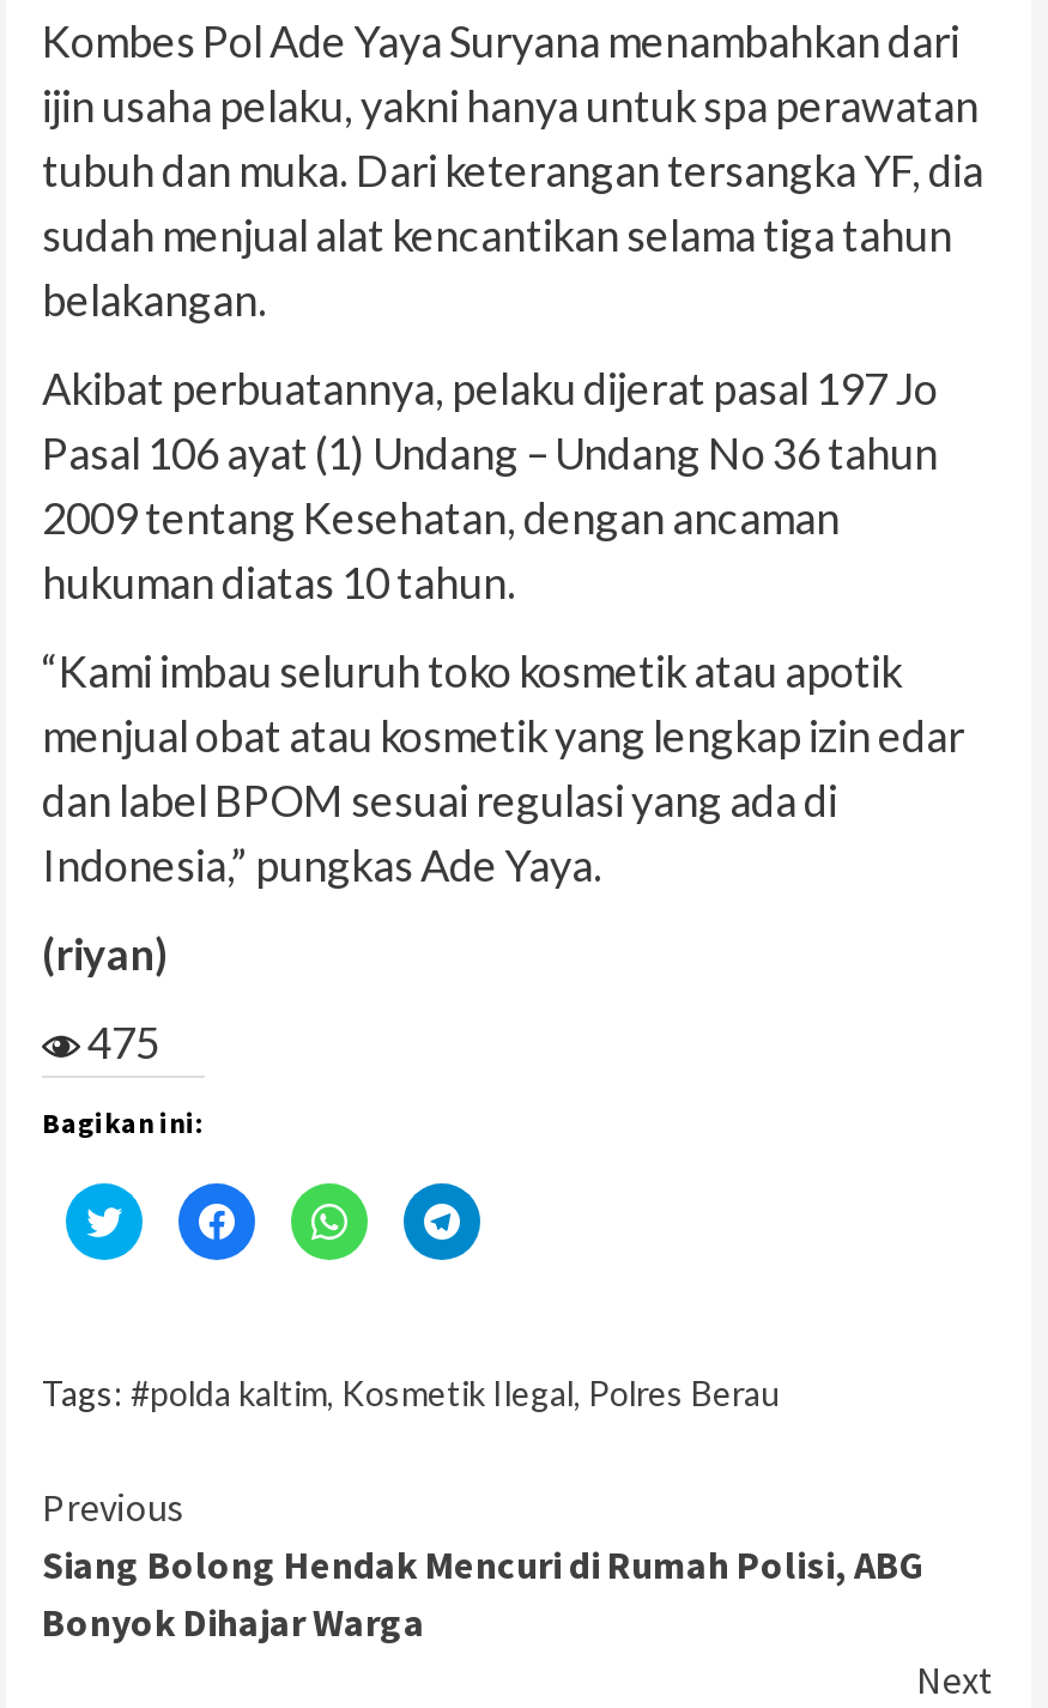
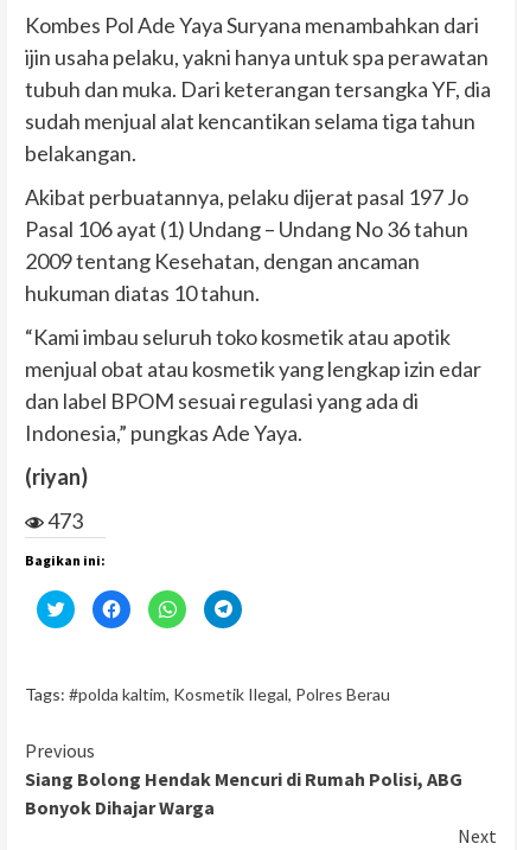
[80,1015,159,1068] 475 -> [44,507,83,533] 473

